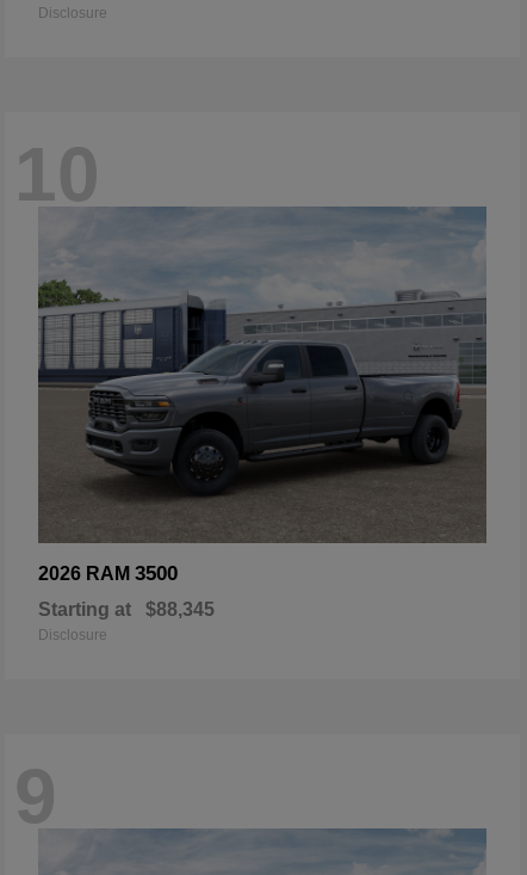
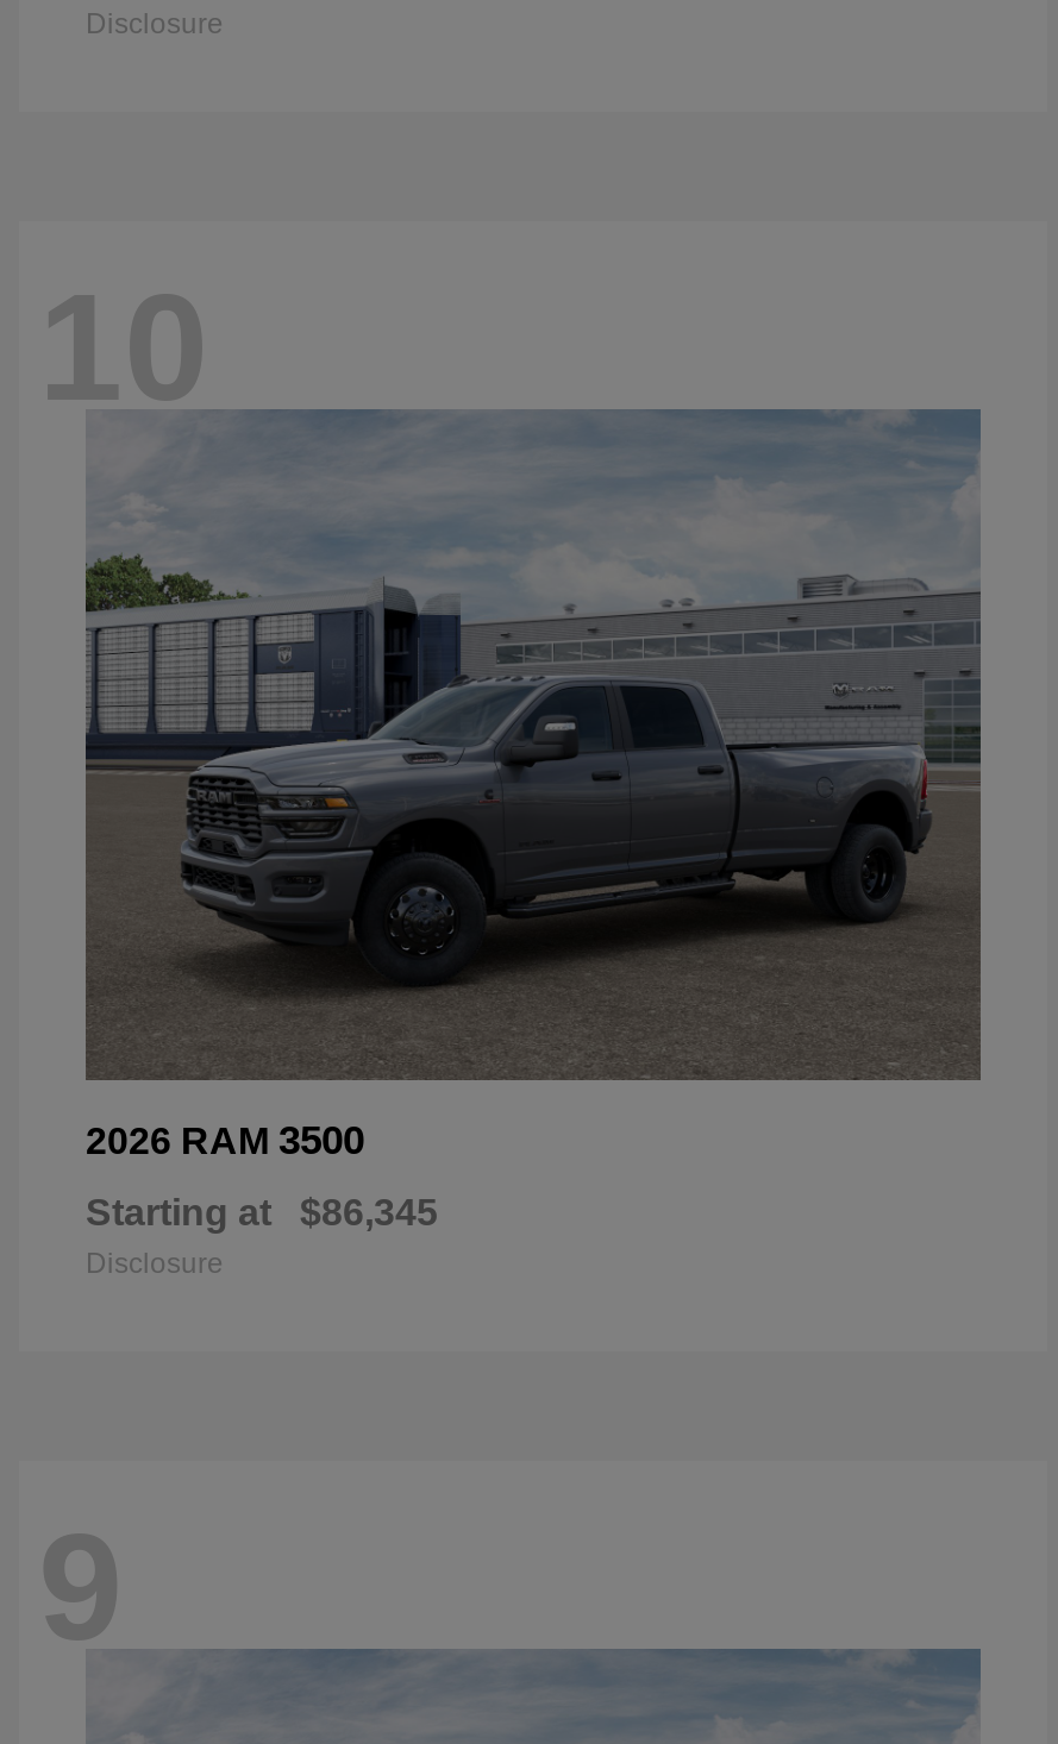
[38,599,215,619] Starting at $88,345 -> [86,1193,438,1234] Starting at $86,345

